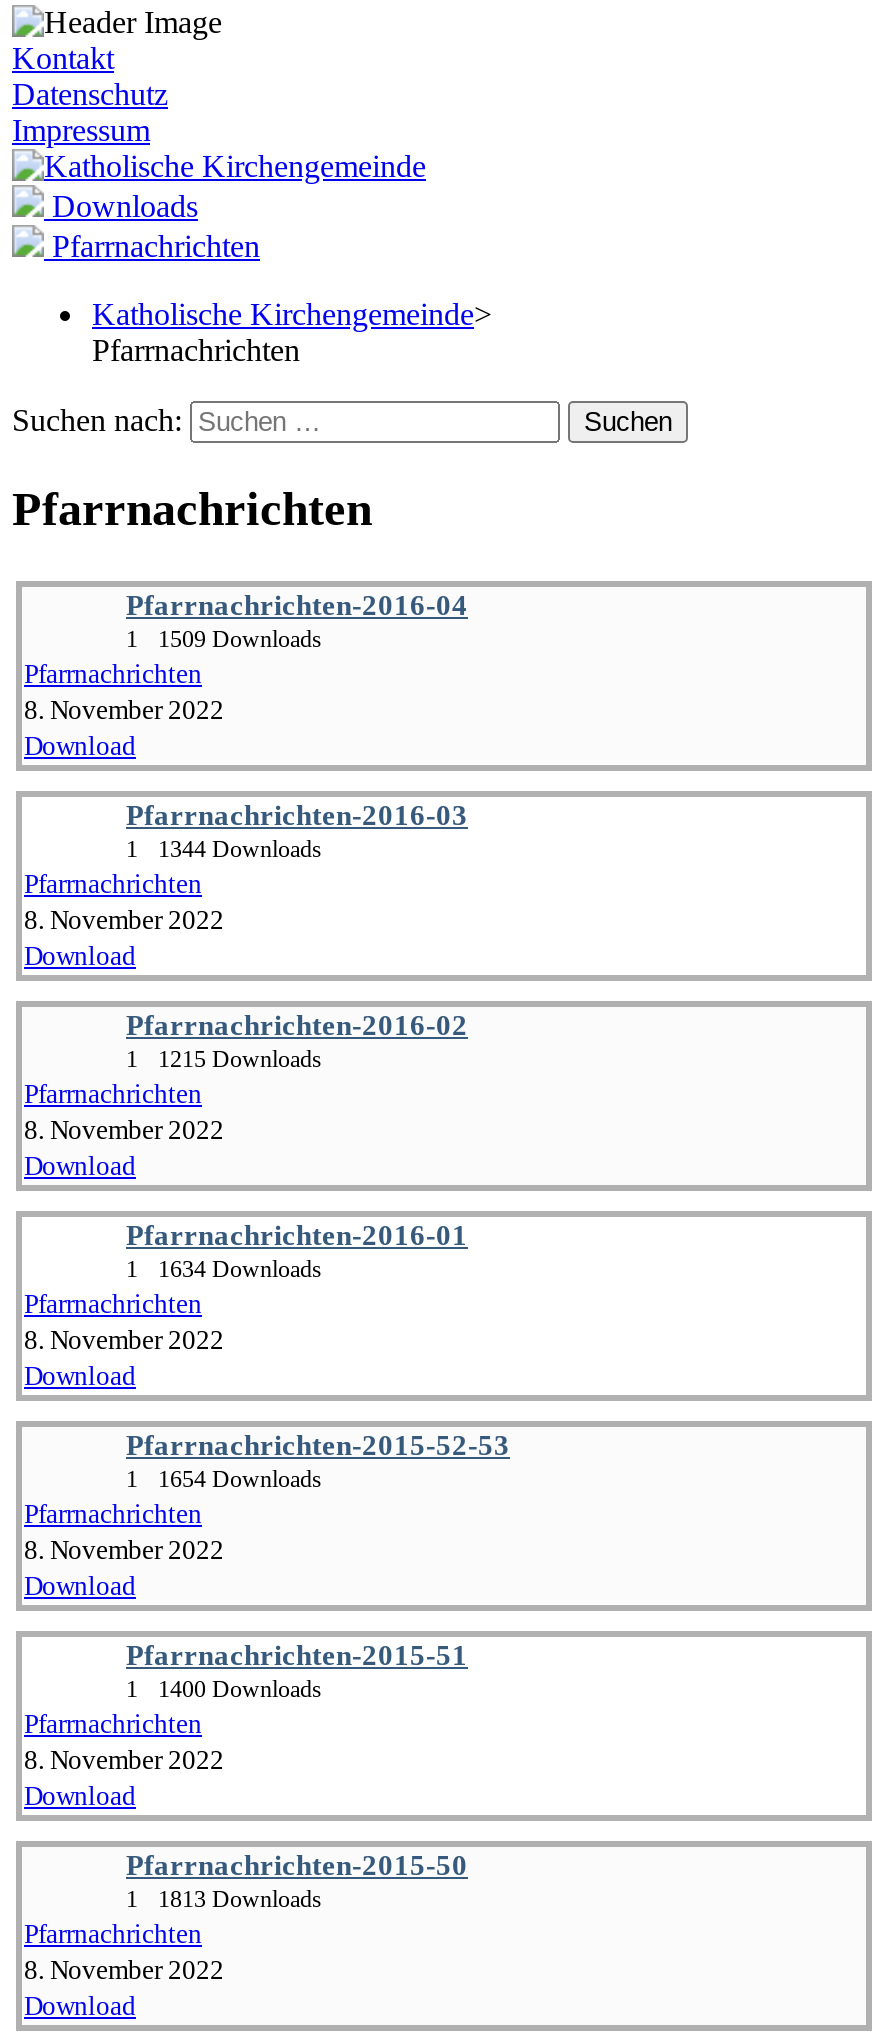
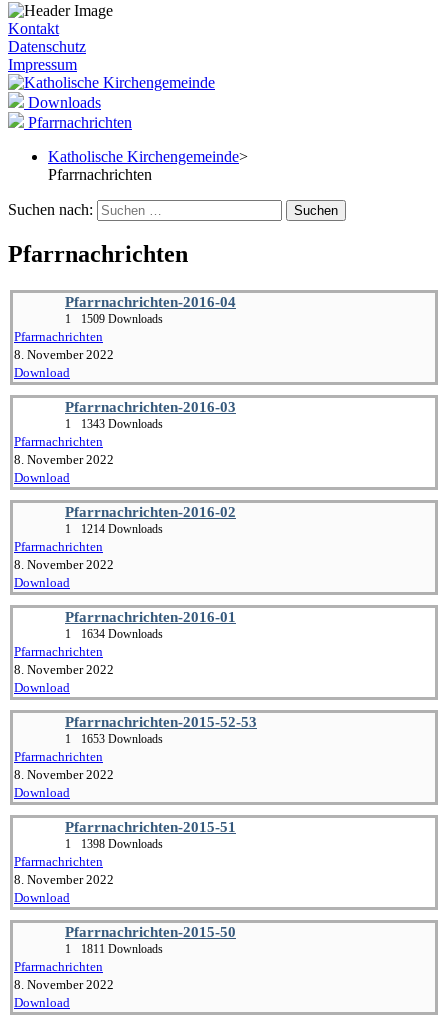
[126,835,322,863] 1 1344 Downloads -> [65,417,163,431] 1 1343 Downloads
[126,1045,322,1073] 1 1215 Downloads -> [65,522,163,536] 1 1214 Downloads
[126,1465,322,1493] 1 1654 Downloads -> [65,732,163,746] 1 1653 Downloads
[126,1675,322,1703] 1 1400 Downloads -> [65,837,163,851] 1 1398 Downloads
[126,1885,322,1913] 1 1813 Downloads -> [65,942,163,956] 1 1811 Downloads

